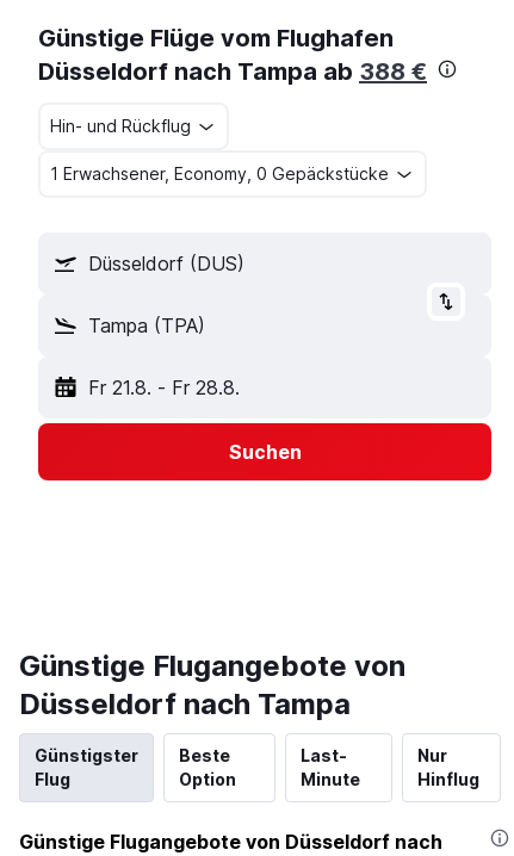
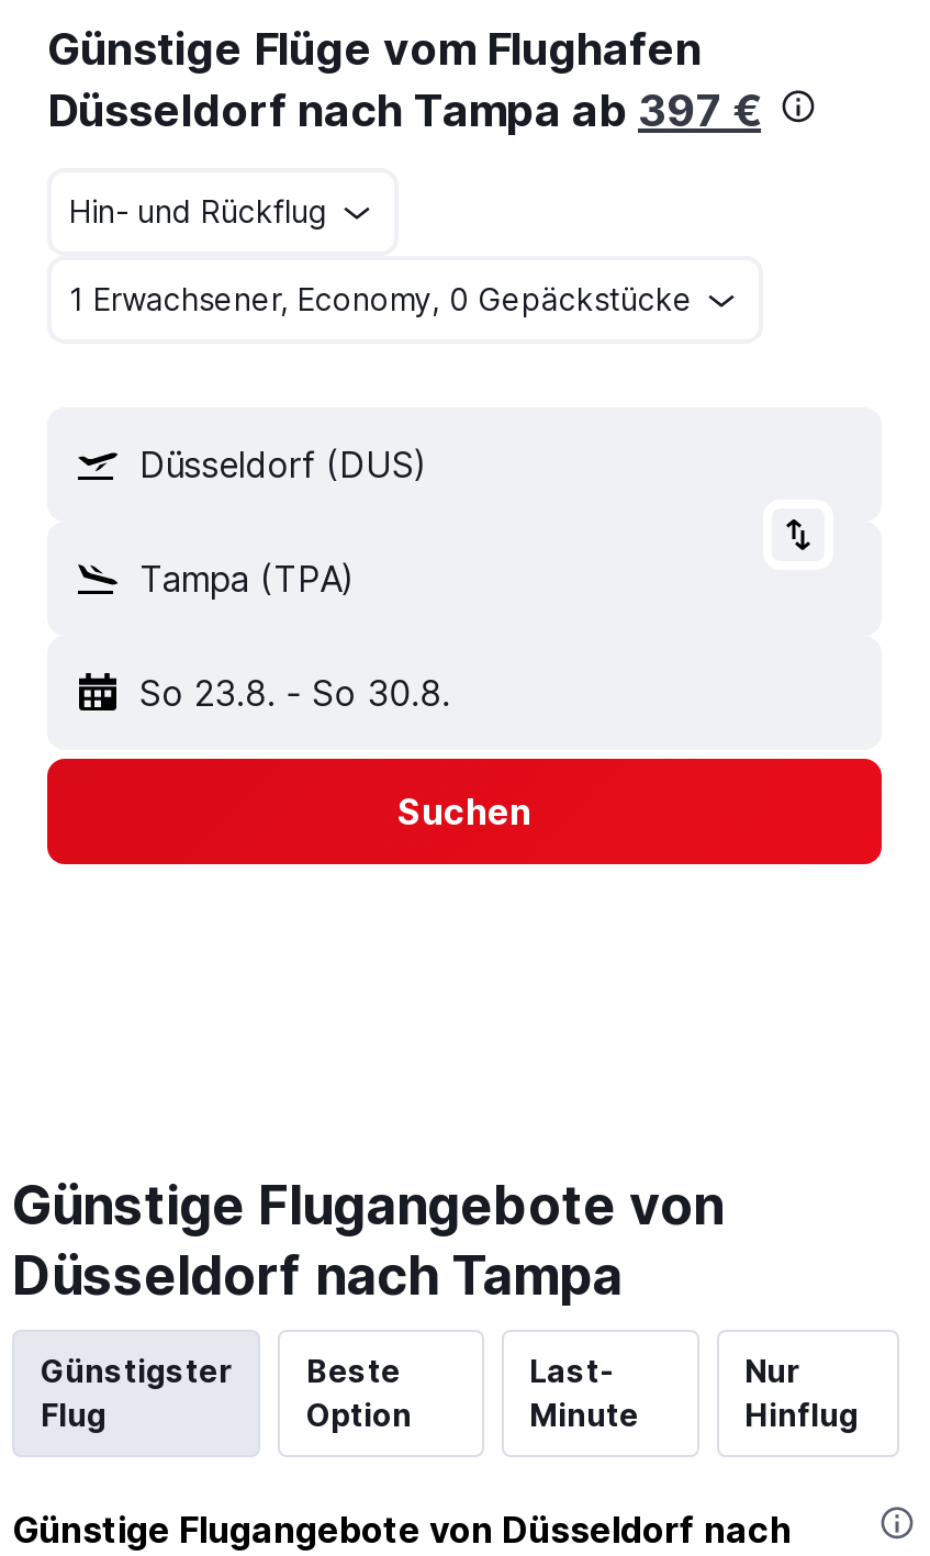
[38,57,427,86] Düsseldorf nach Tampa ab 388 € -> [47,85,761,137] Düsseldorf nach Tampa ab 397 €
[88,376,239,399] Fr 21.8. - Fr 28.8. -> [139,671,450,715] So 23.8. - So 30.8.

